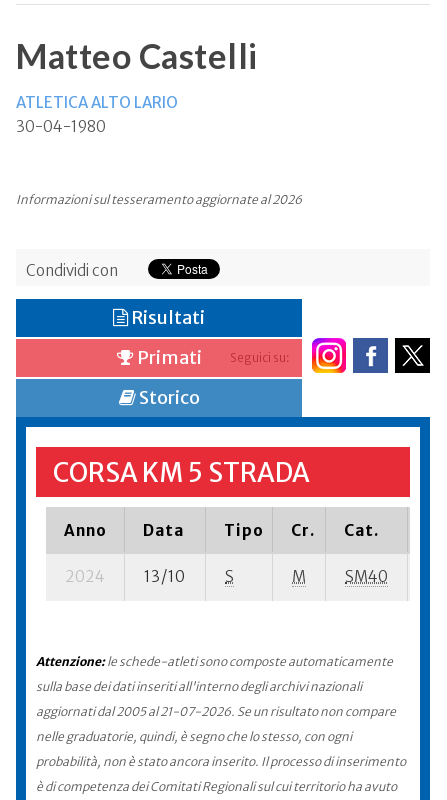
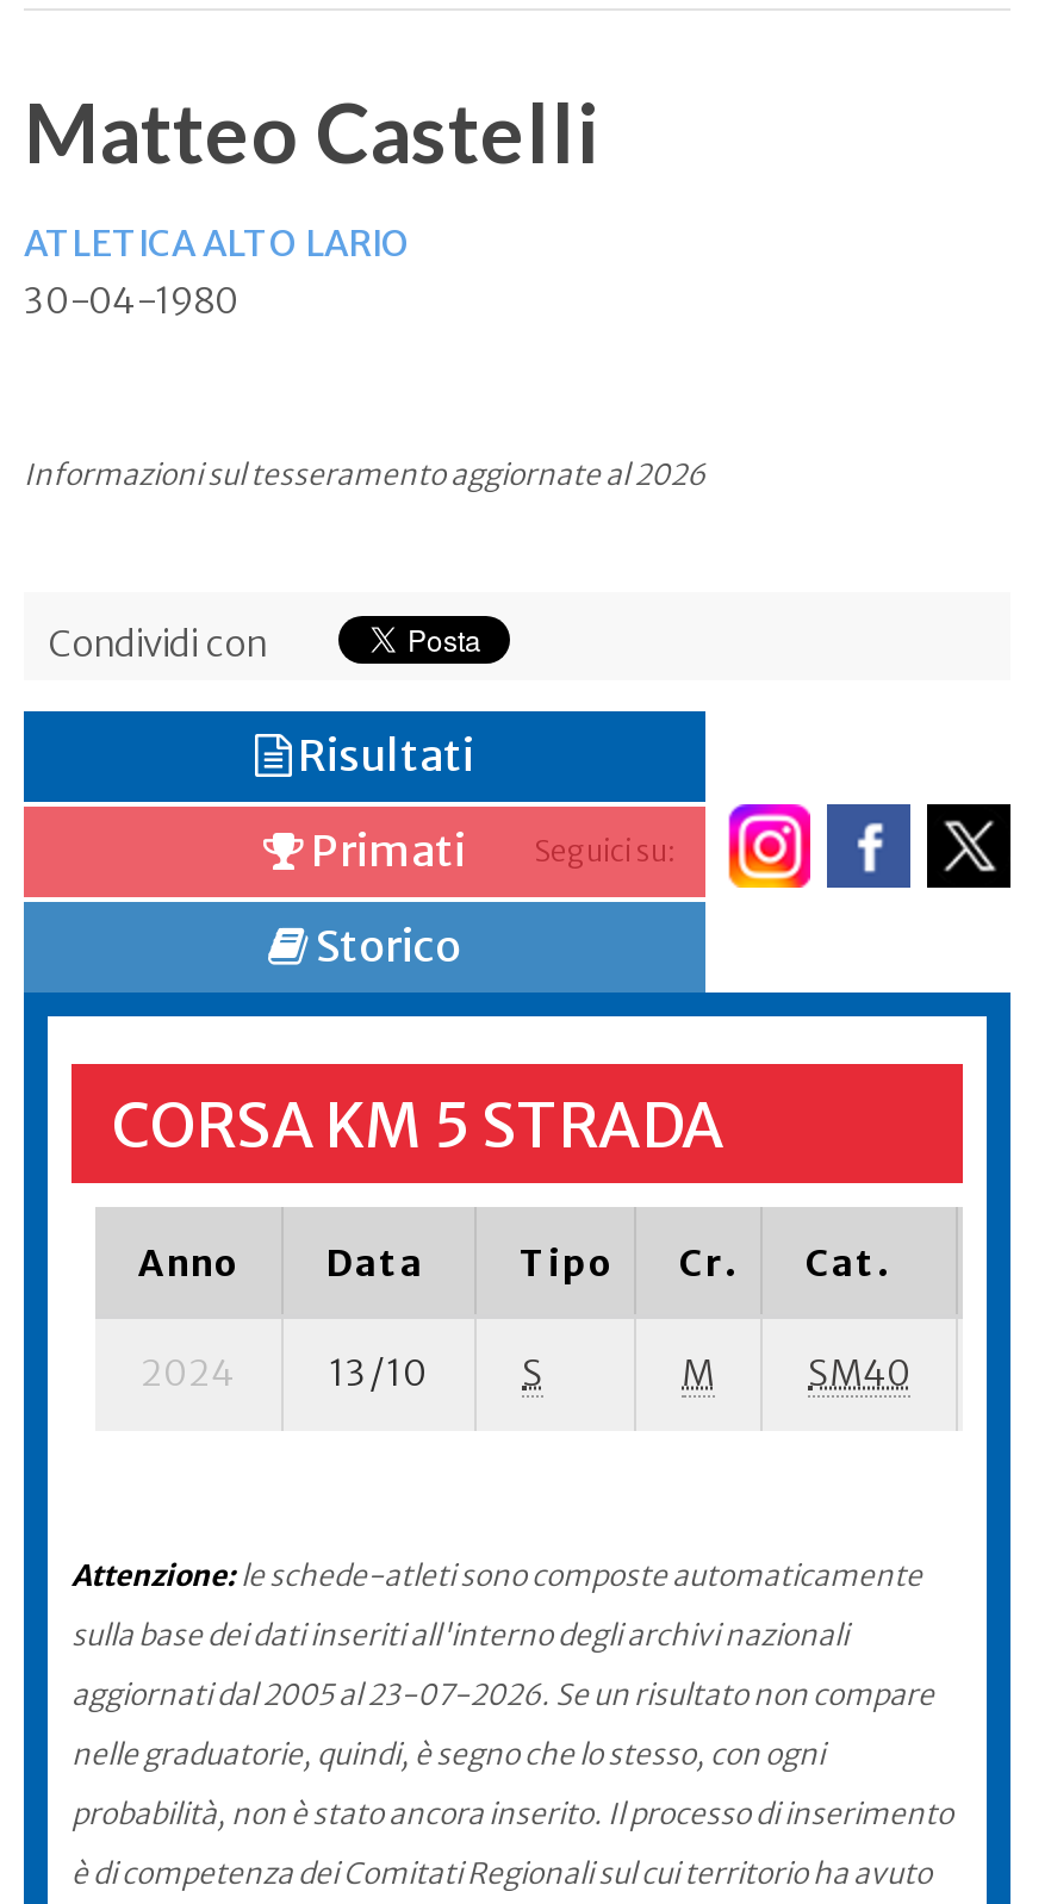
[36,704,396,719] aggiornati dal 2005 al 21-07-2026. Se un risultato non compare -> [71,1677,934,1712] aggiornati dal 2005 al 23-07-2026. Se un risultato non compare

